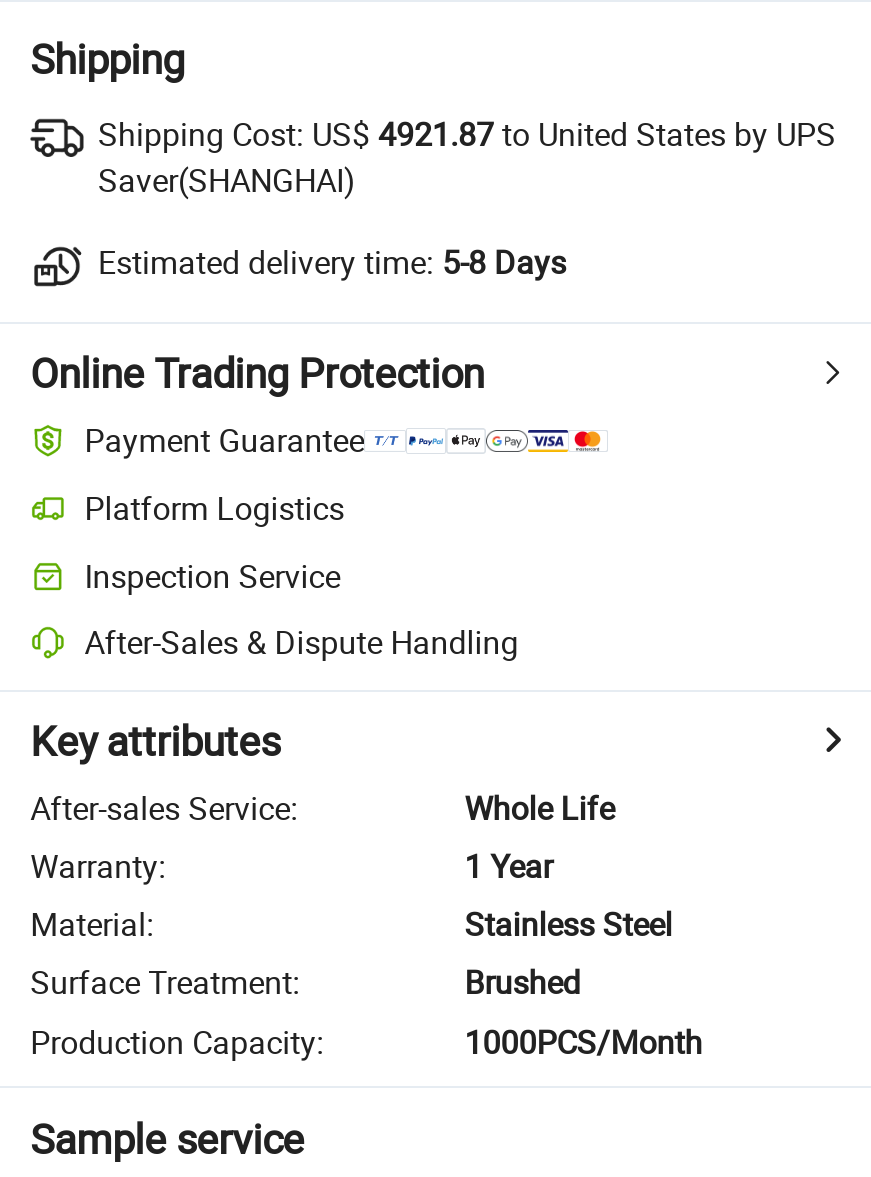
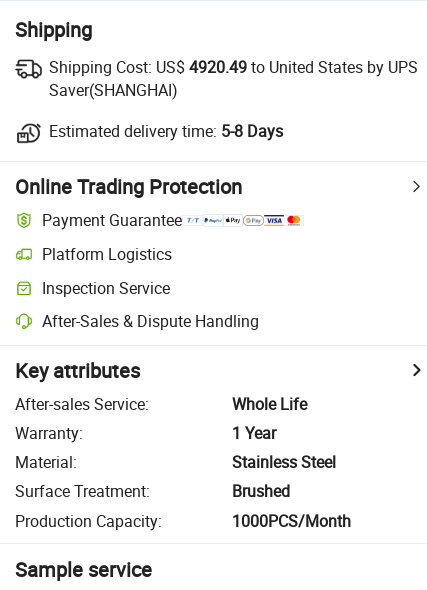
[98,112,836,156] Shipping Cost: US$4921.87 to United States by UPS -> [49,56,418,78] Shipping Cost: US$4920.49 to United States by UPS

